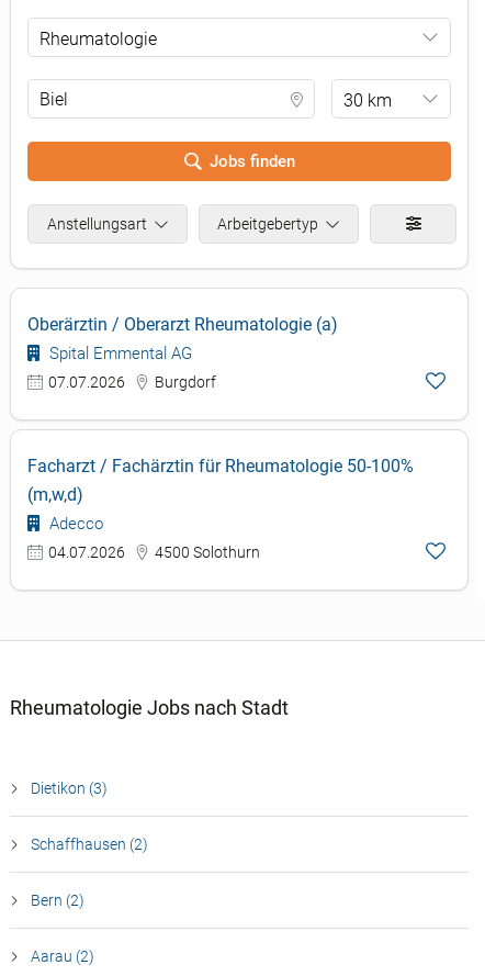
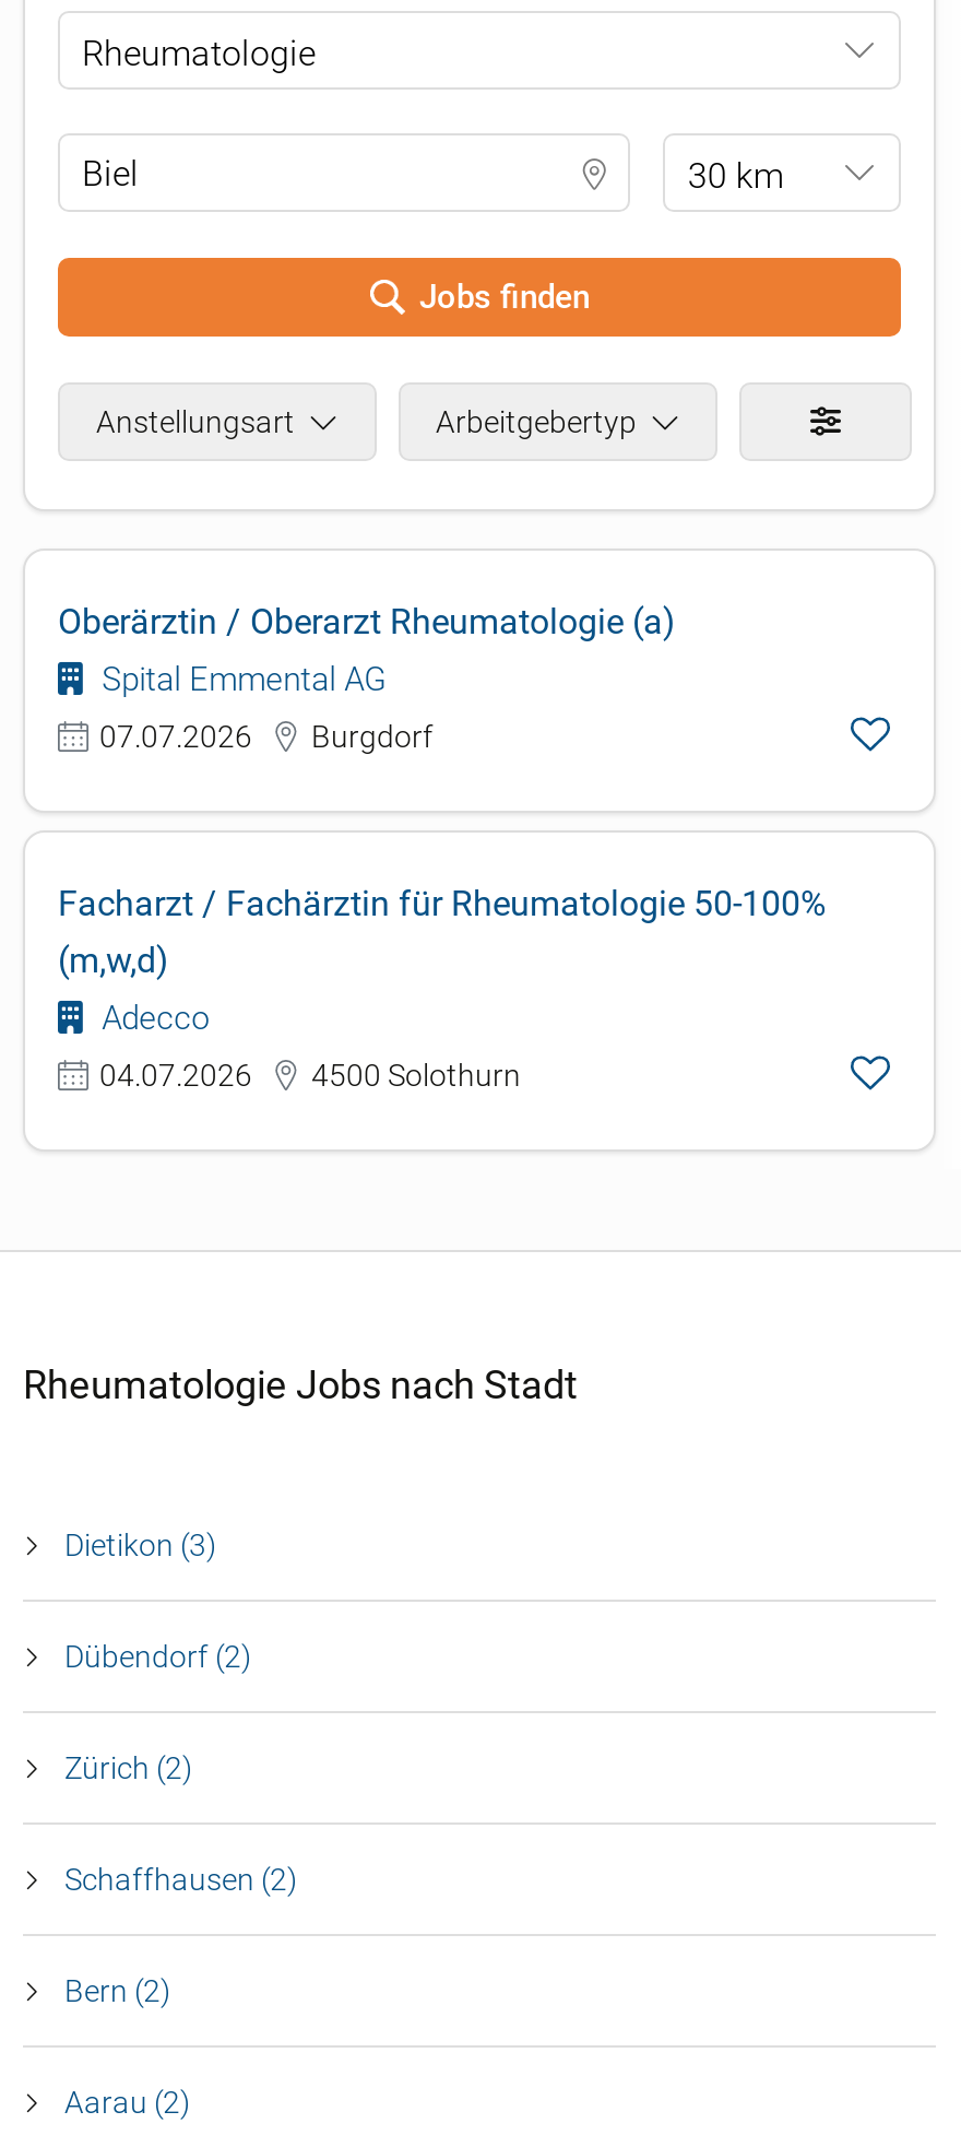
none -> [64,1639,252,1785] Dübendorf (2) | Zürich (2)

